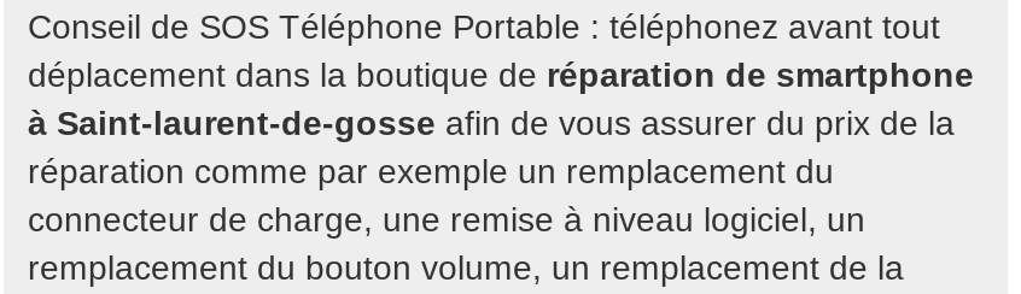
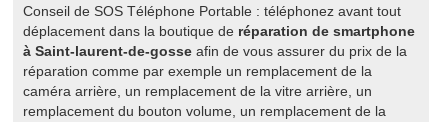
[28,152,865,239] réparation comme par exemple un remplacement du | connecteur de charge, une remise à niveau logiciel, un -> [23,63,372,99] réparation comme par exemple un remplacement de la | caméra arrière, un remplacement de la vitre arrière, un

